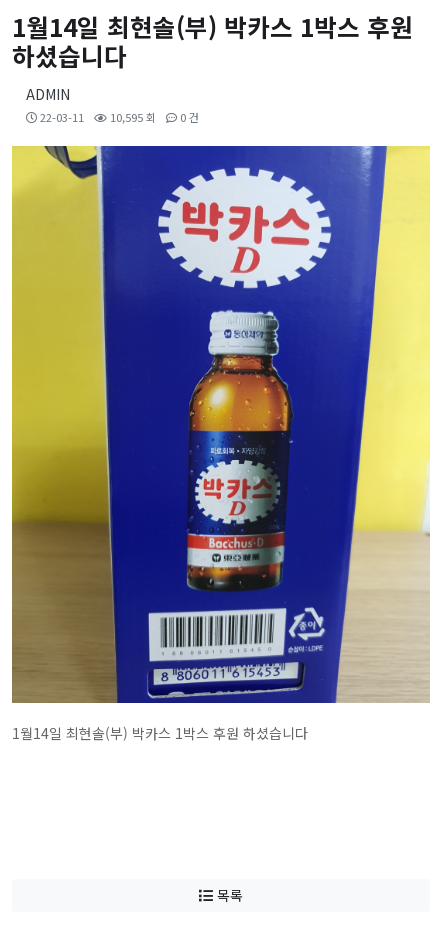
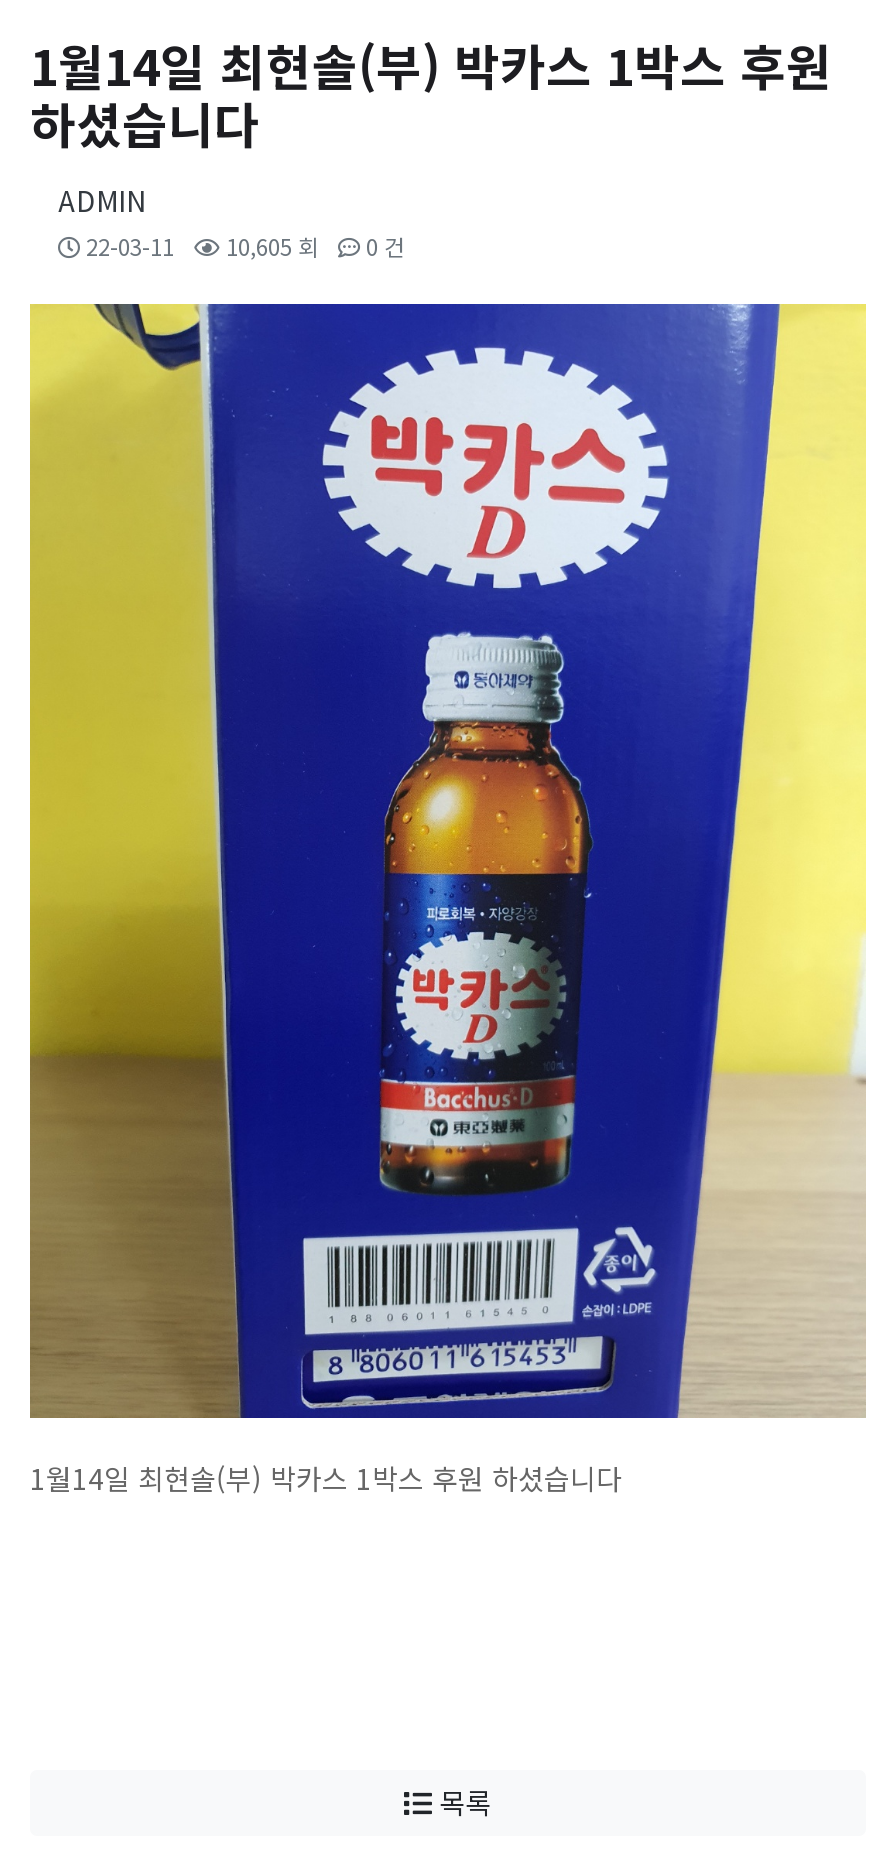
[37,108,199,124] 22-03-11 10,595 회 0 건 -> [80,229,404,261] 22-03-11 10,605 회 0 건

